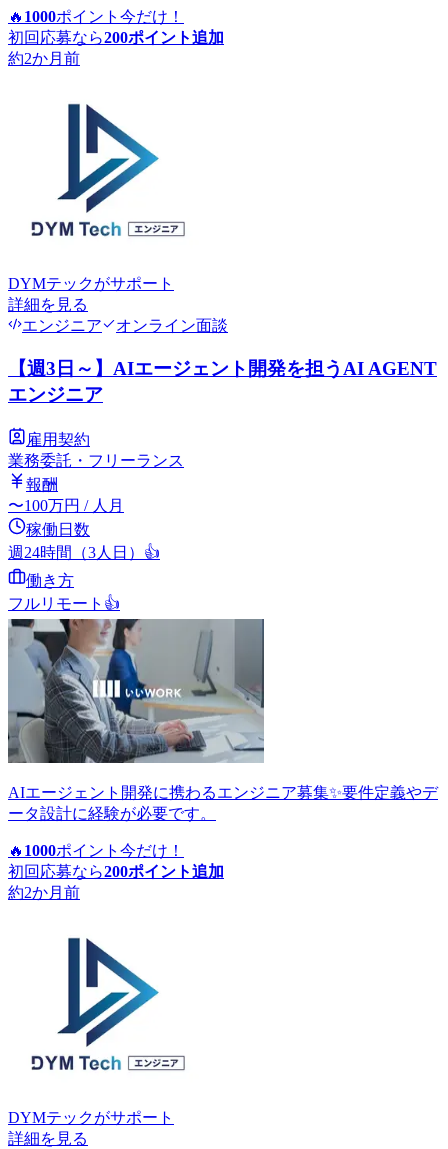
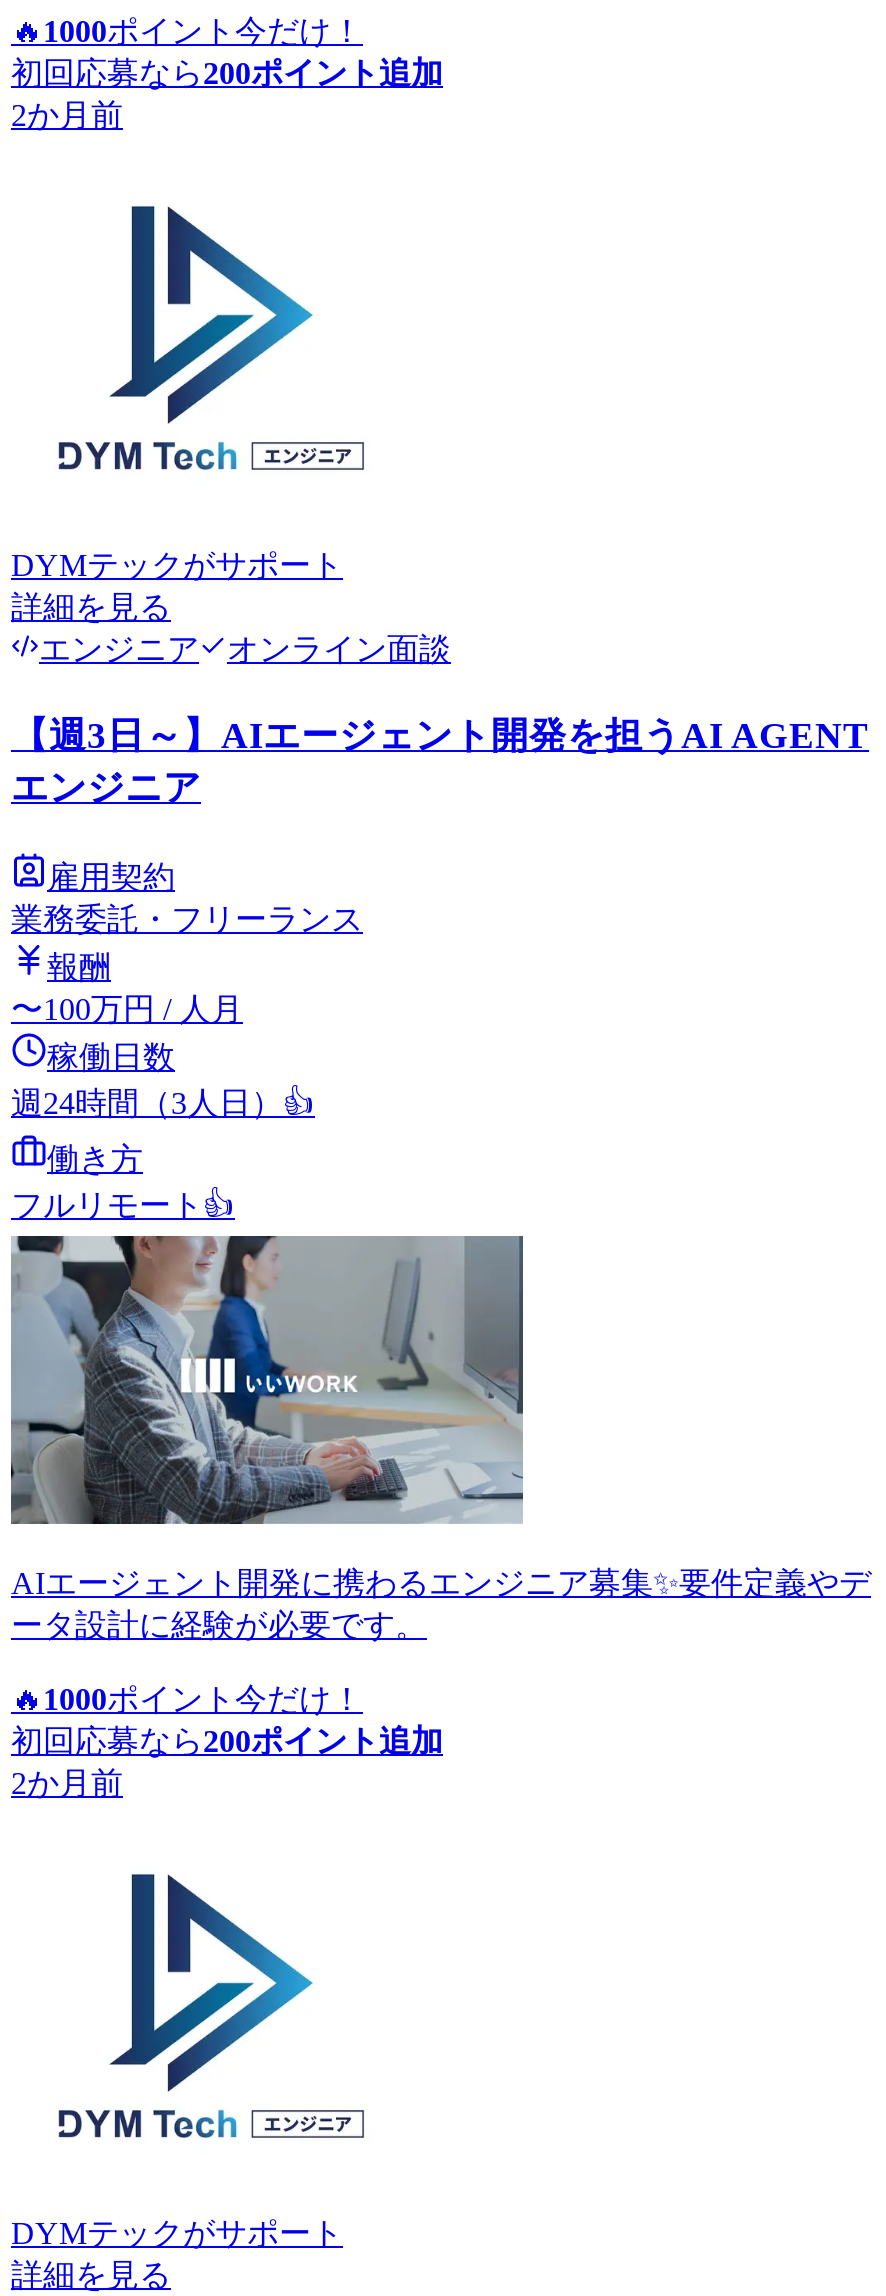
[8,50,80,67] 約2か月前 -> [11,99,123,133] 2か月前
[8,884,80,901] 約2か月前 -> [11,1766,123,1800] 2か月前

